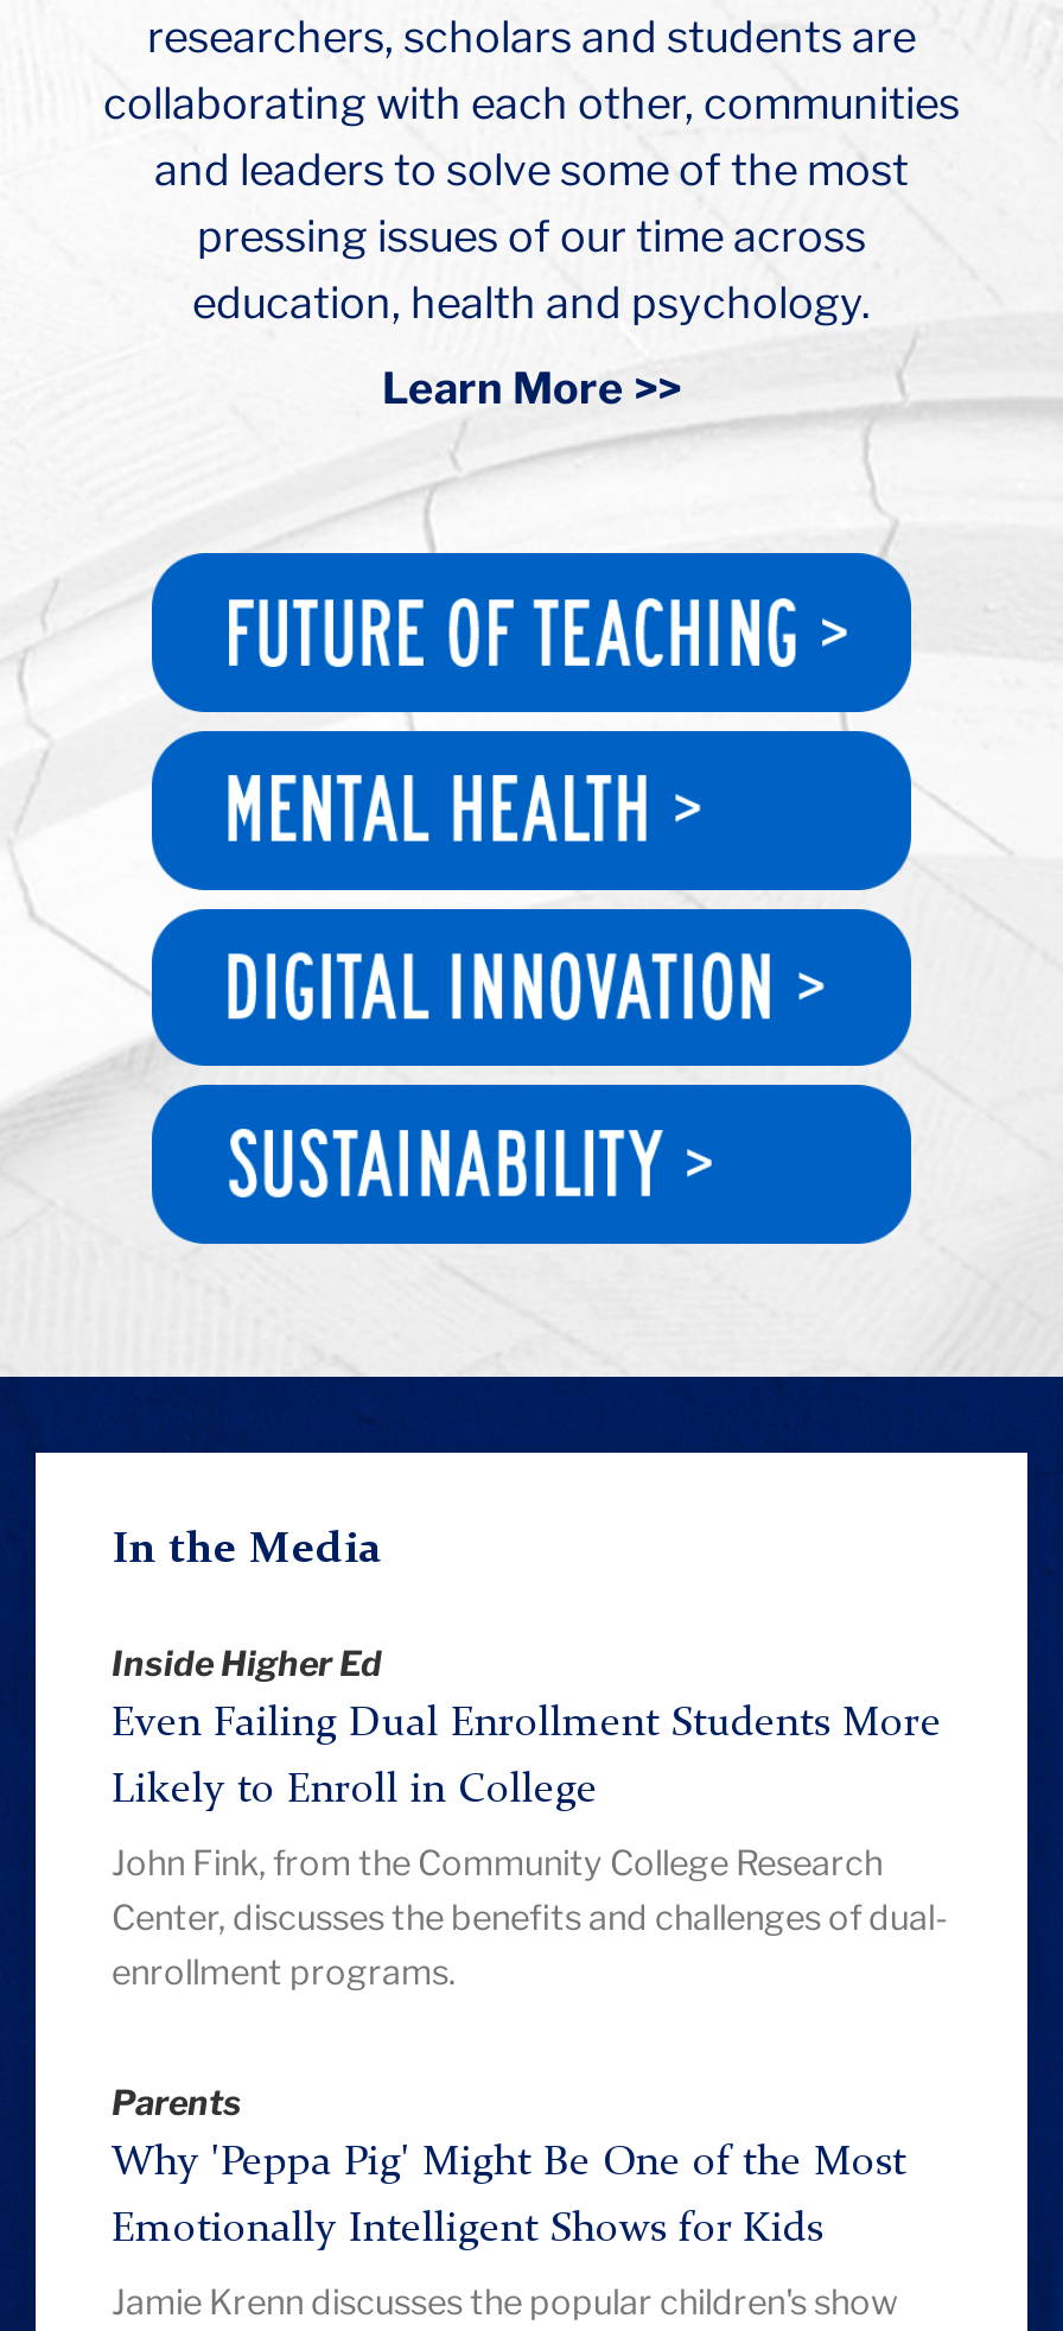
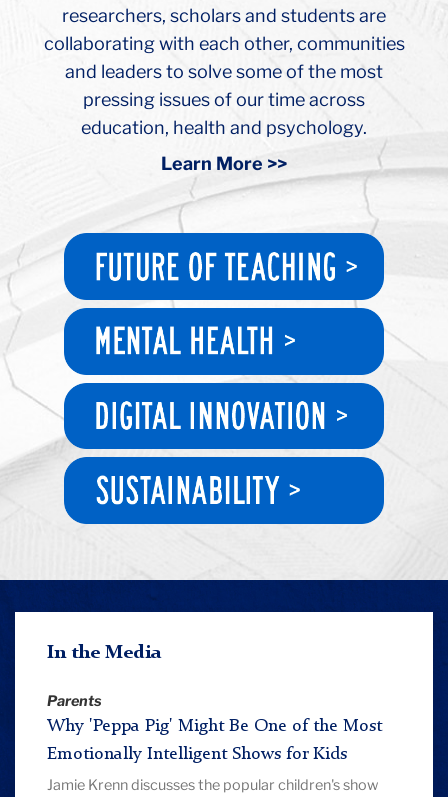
[112,1643,947,1994] Inside Higher Ed | Even Failing Dual Enrollment Students More | Likely to Enroll in College | John Fink, from the Community College Research | Center, discusses the benefits and challenges of dual- | enrollment programs. -> none

